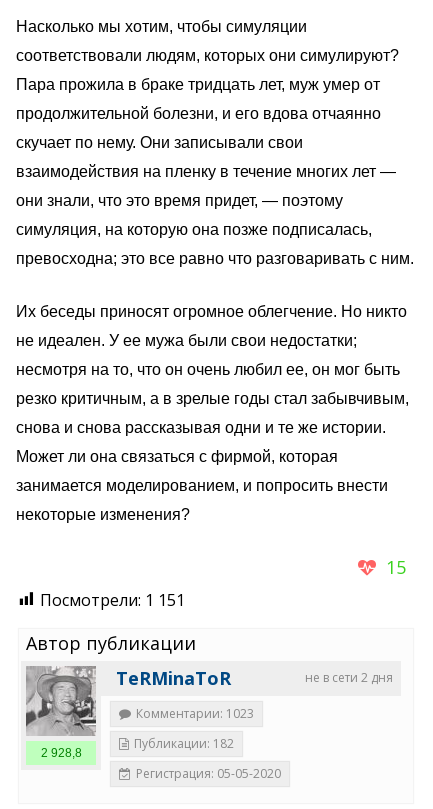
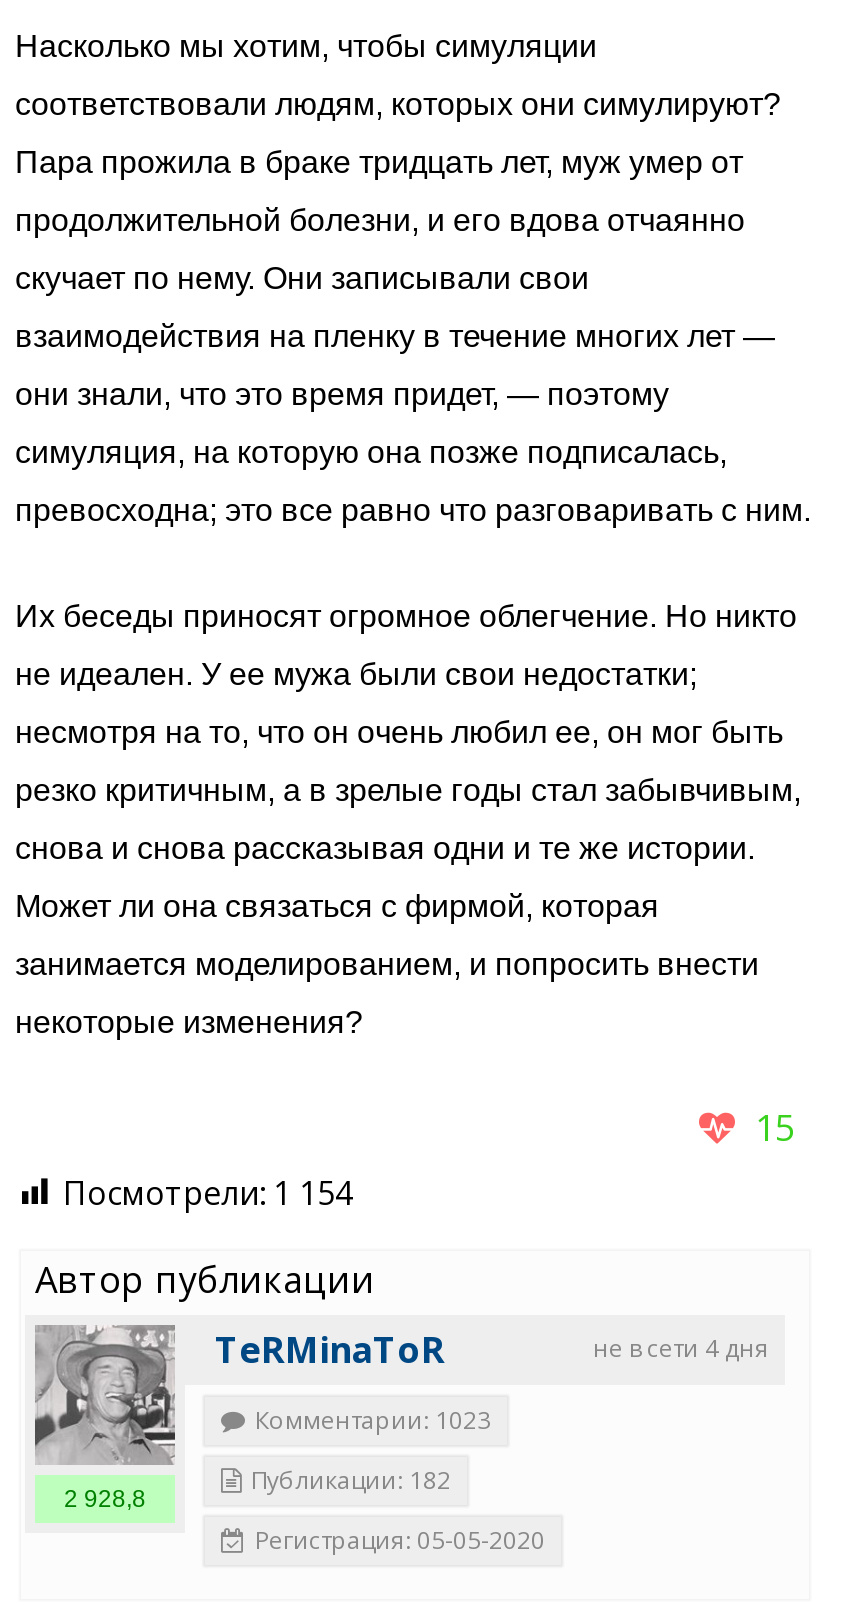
[40,589,185,611] Посмотрели: 1 151 -> [63,1170,353,1214] Посмотрели: 1 154
[305,669,393,686] не в сети 2 дня -> [593,1330,769,1364] не в сети 4 дня

